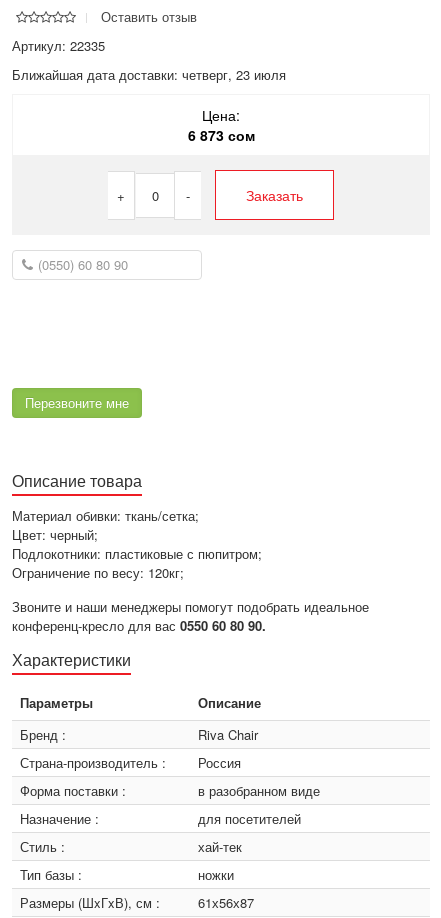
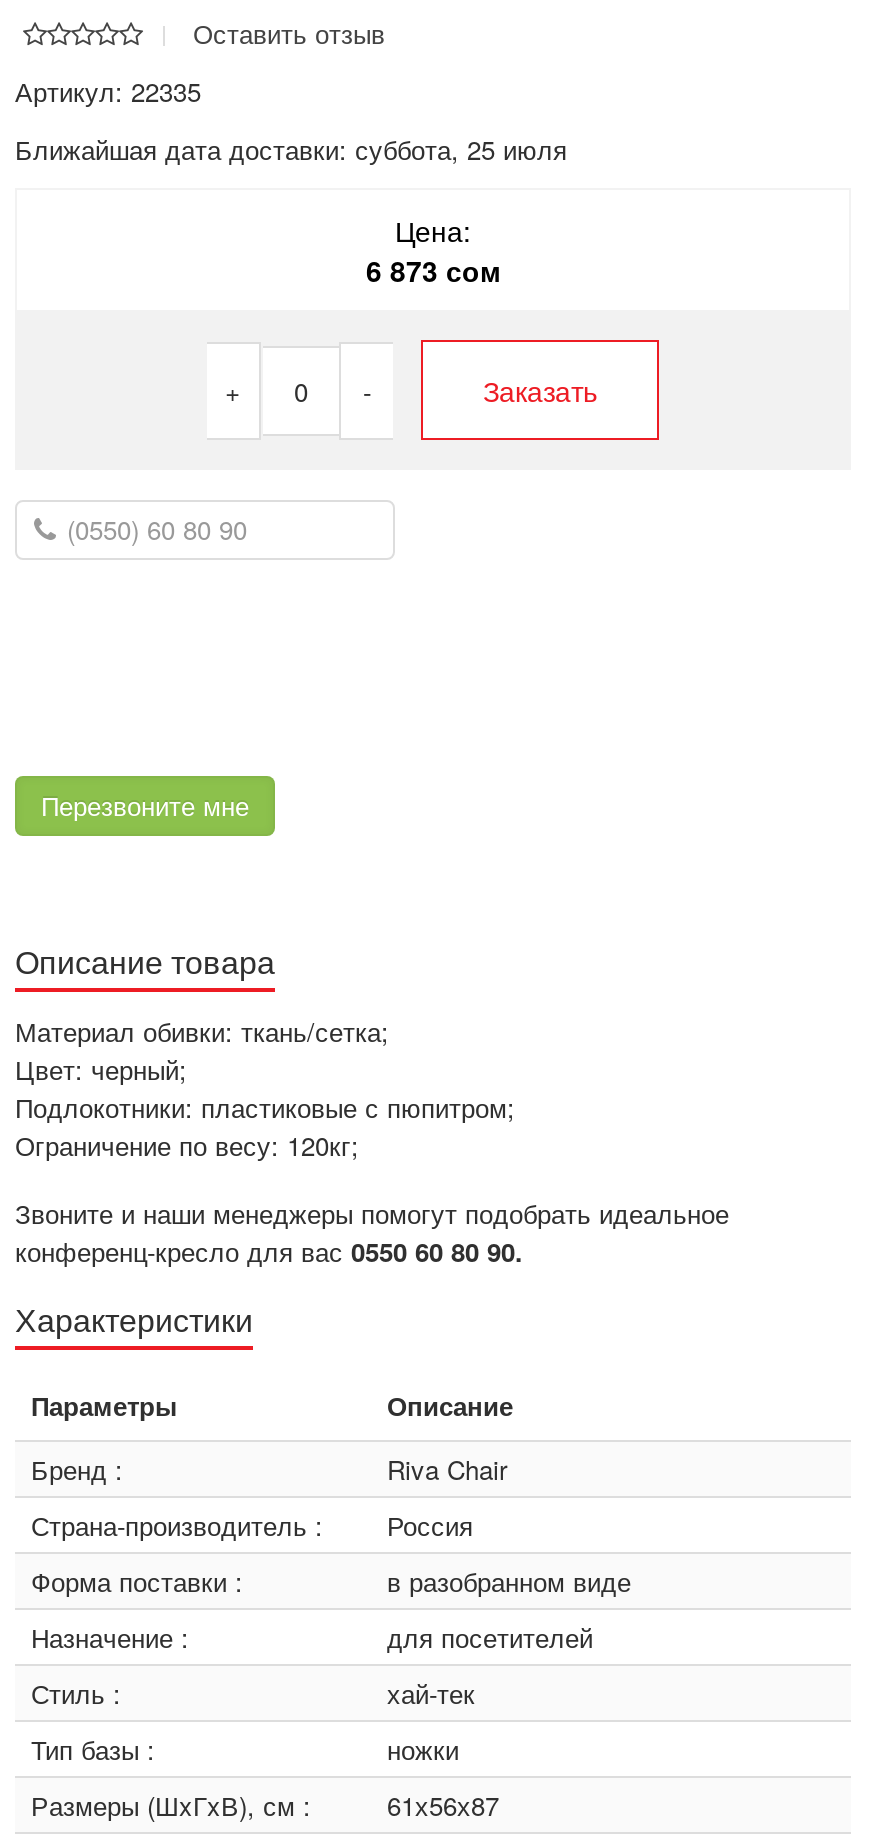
[12,64,286,83] Ближайшая дата доставки: четверг, 23 июля -> [15,129,567,167] Ближайшая дата доставки: суббота, 25 июля

